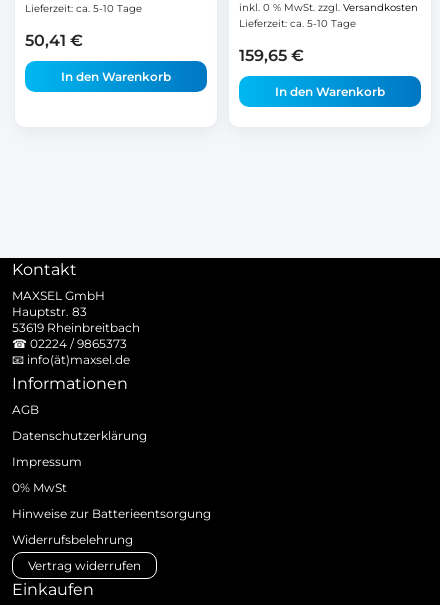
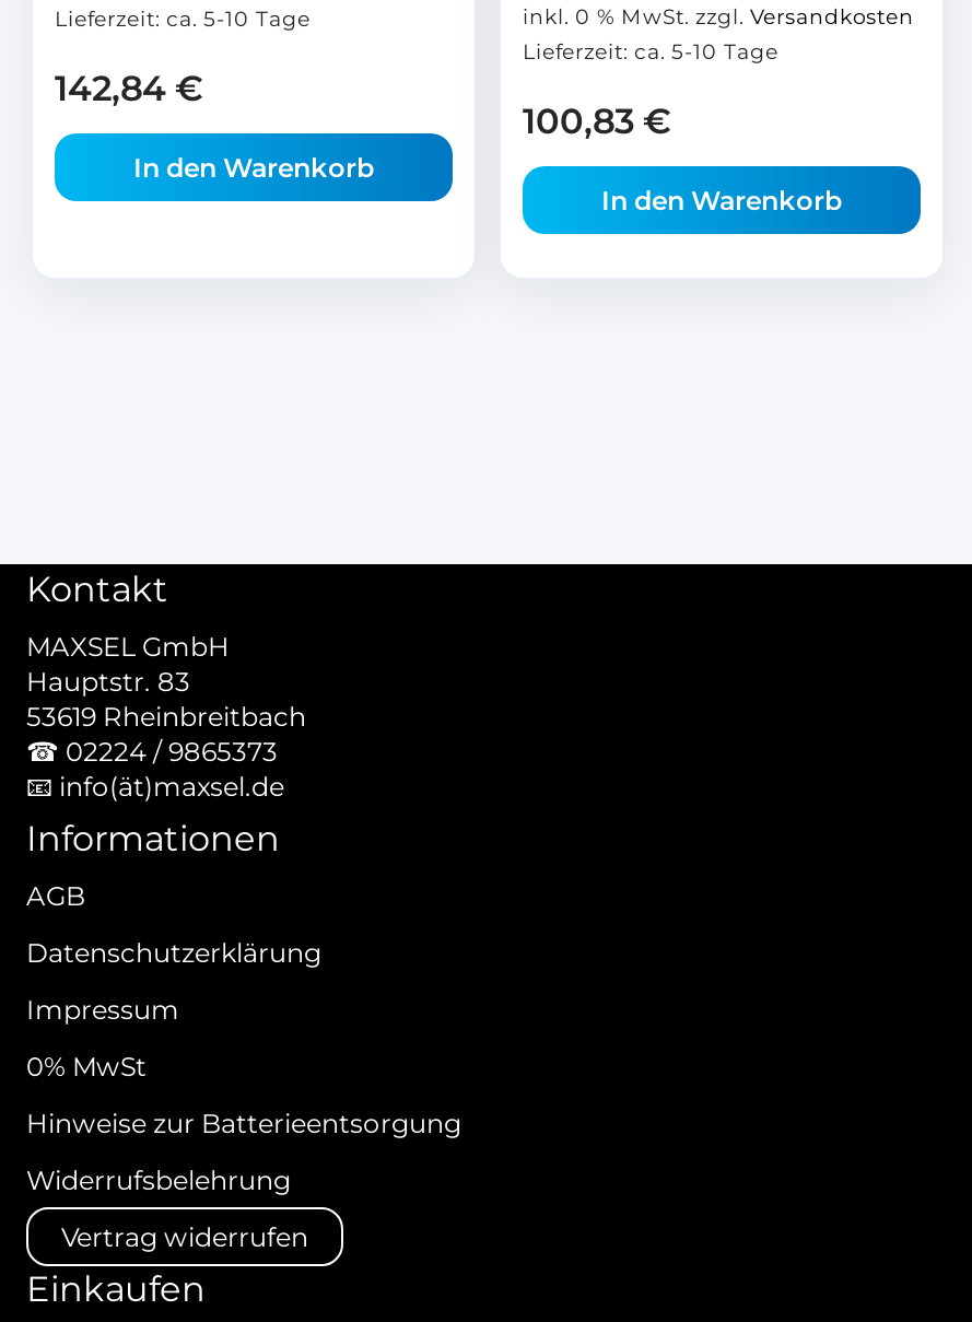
[25,31,83,50] 50,41 € -> [55,69,203,110] 142,84 €
[239,46,304,65] 159,65 € -> [523,101,671,143] 100,83 €

